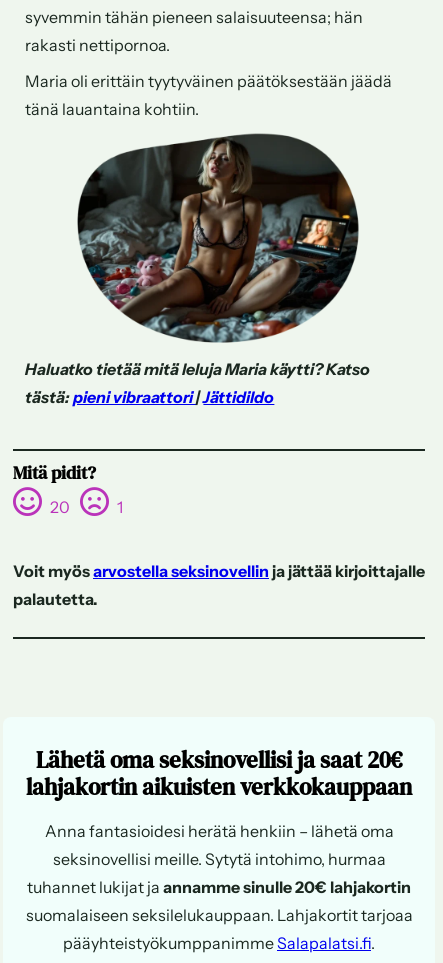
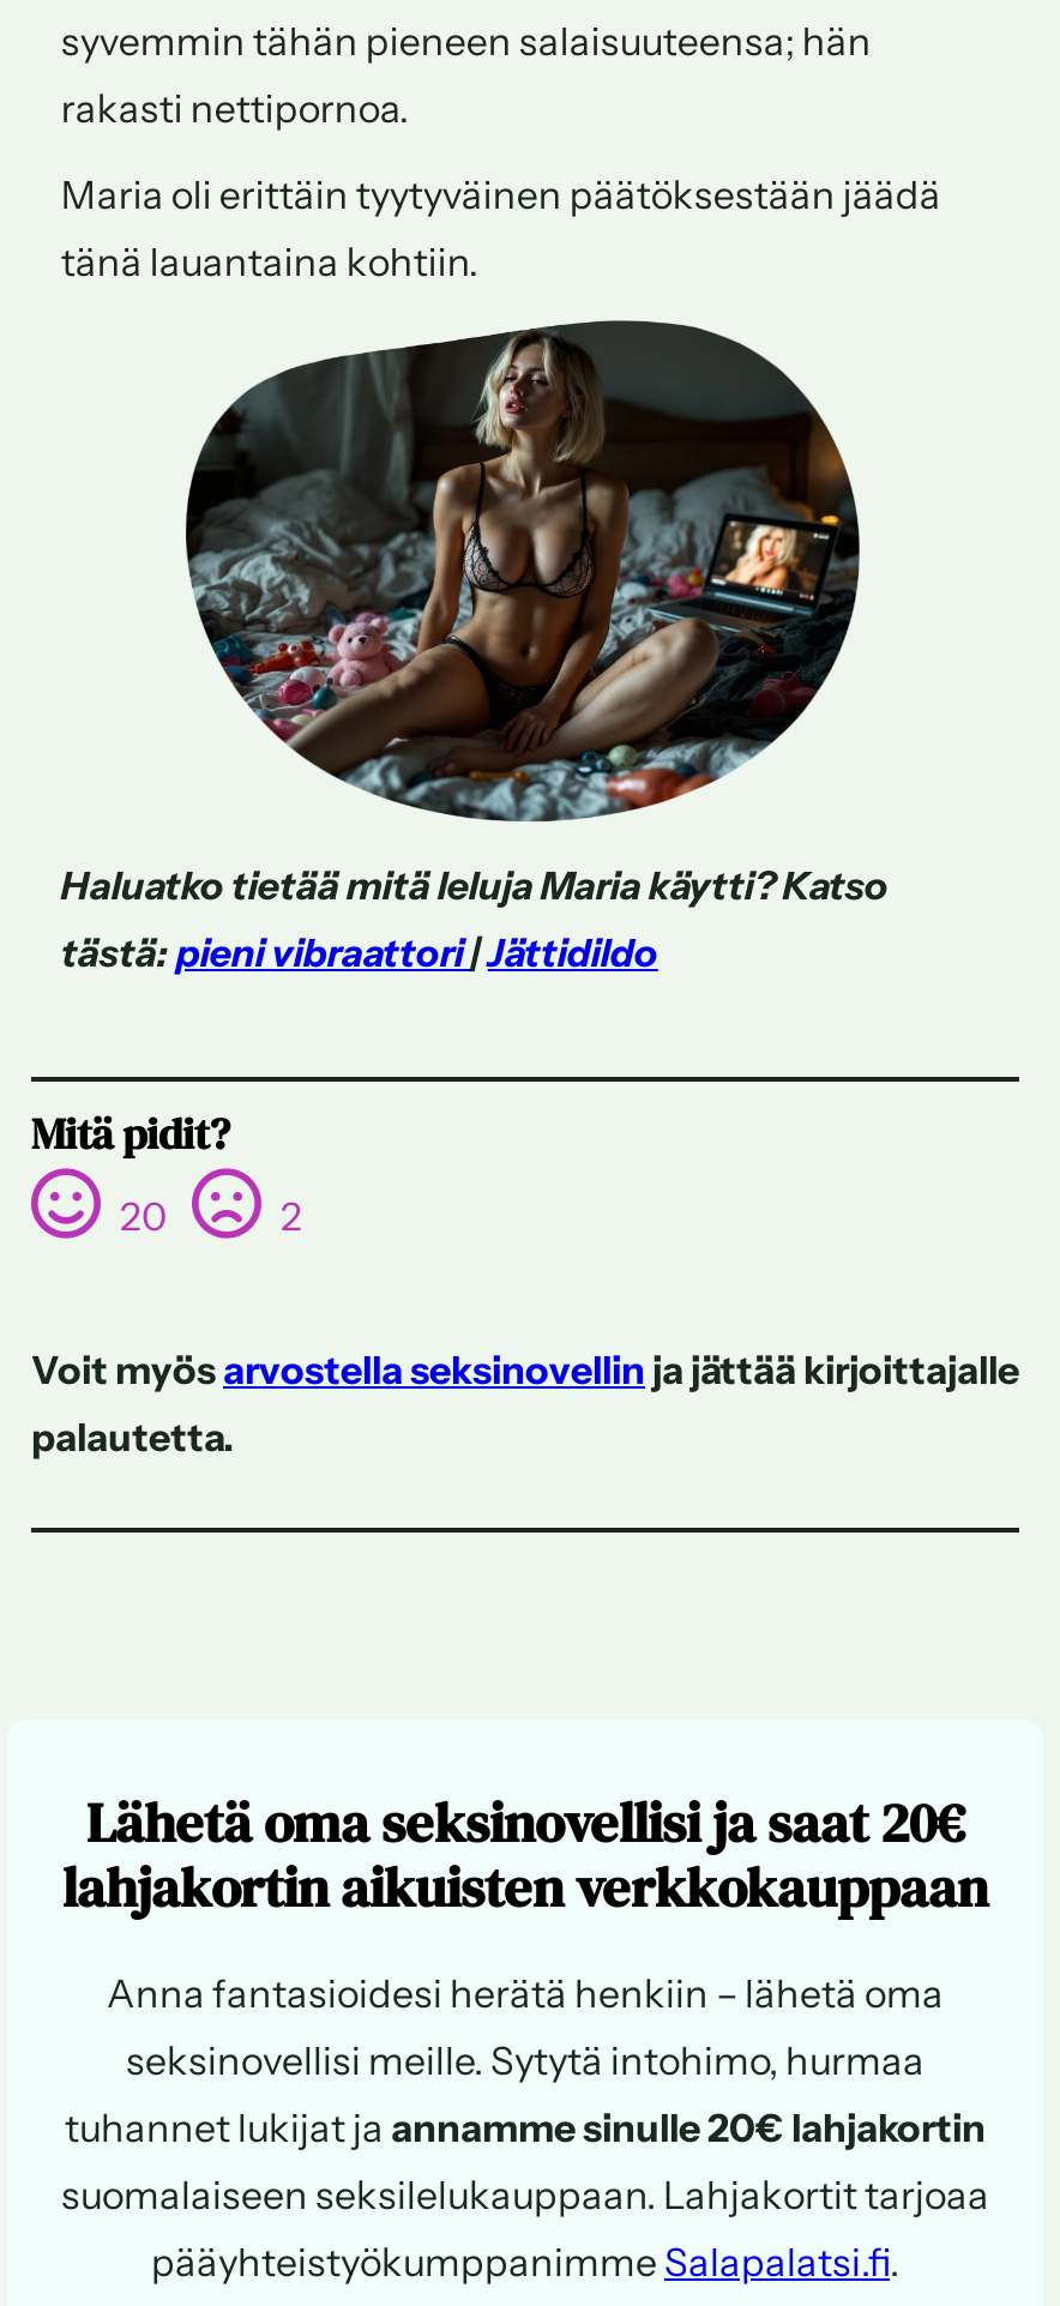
[117,497,123,517] 1 -> [281,1191,302,1239] 2

